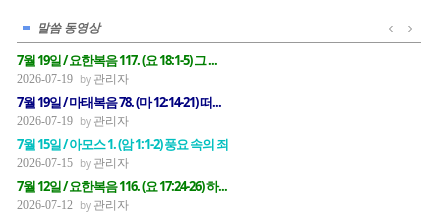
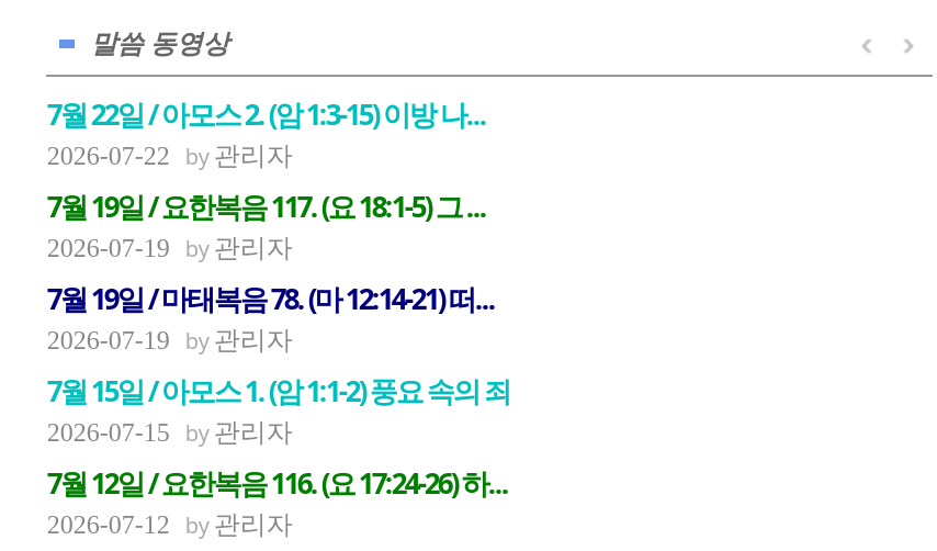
none -> [47,94,486,173] 7월 22일 / 아모스 2. (암 1:3-15) 이방 나... | 2026-07-22 | 관리자

